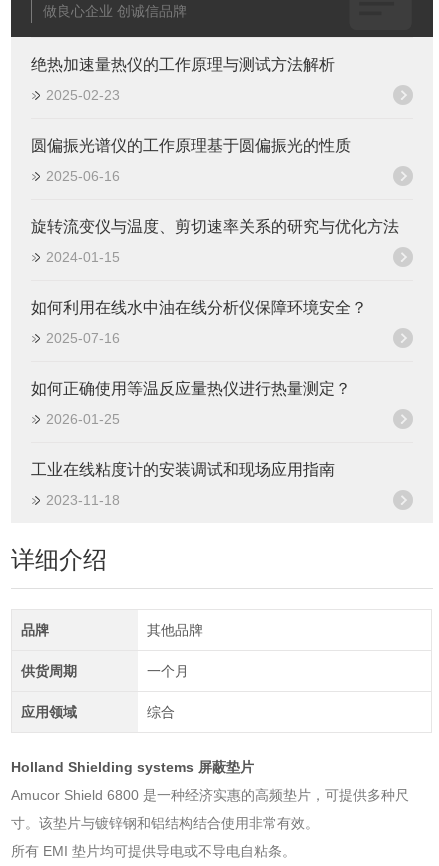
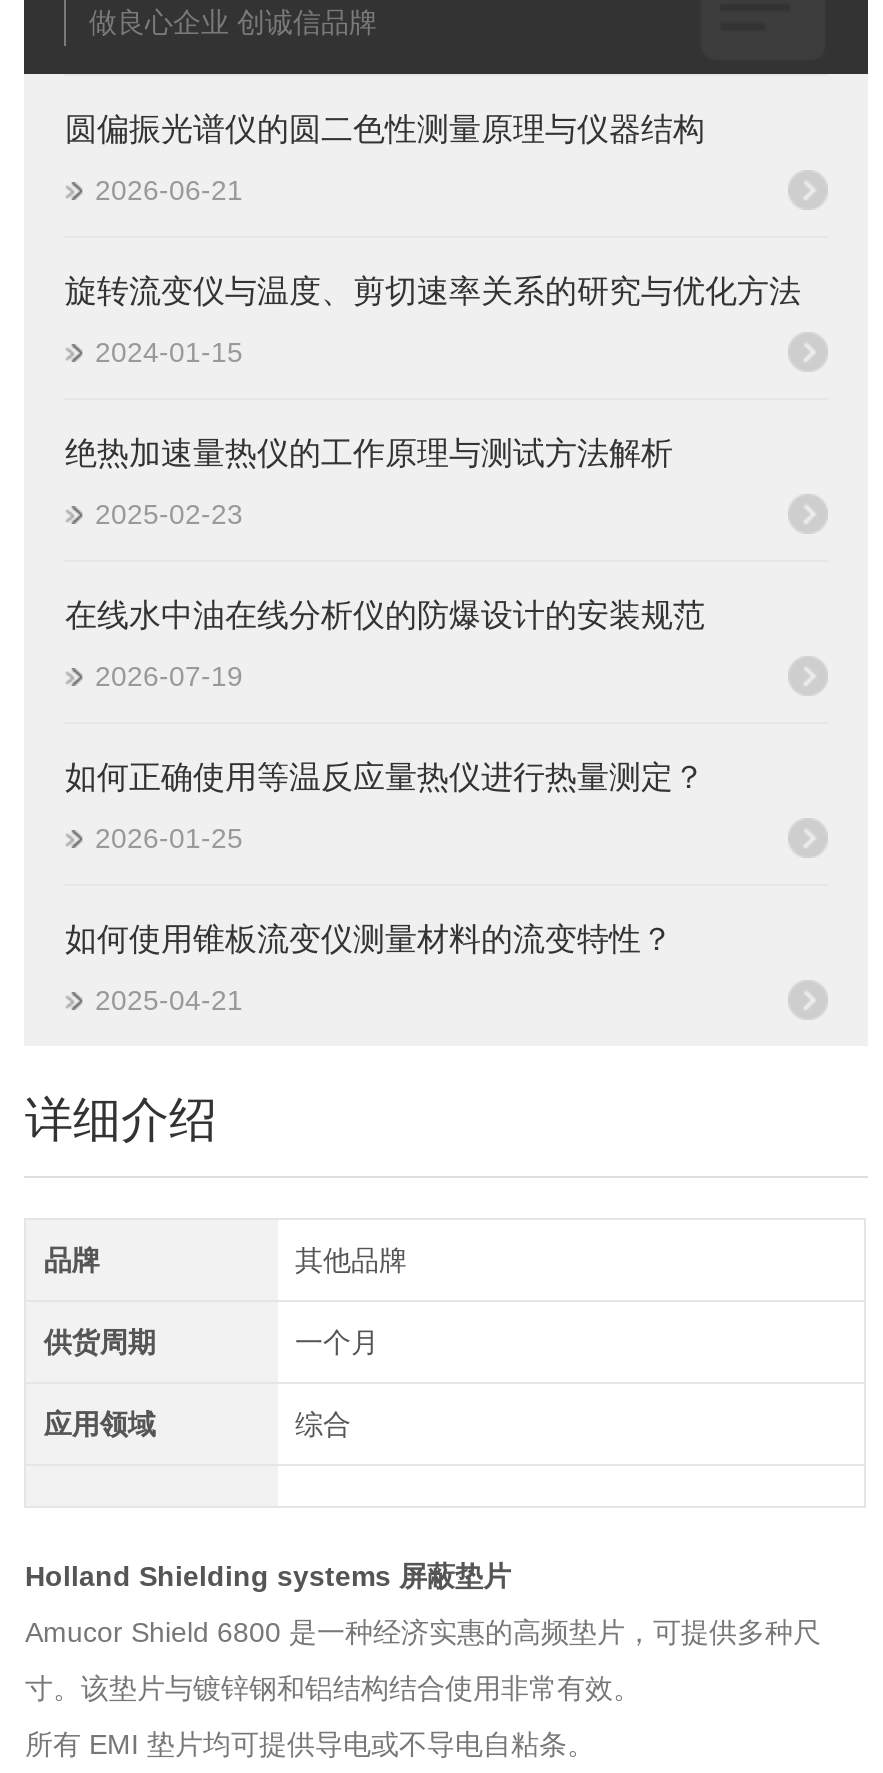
none -> [65,112,705,206] 圆偏振光谱仪的圆二色性测量原理与仪器结构 | 2026-06-21
moved [31,56,335,103] -> [65,436,673,530]: 绝热加速量热仪的工作原理与测试方法解析 | 2025-02-23
[31,137,367,346] 圆偏振光谱仪的工作原理基于圆偏振光的性质 | 2025-06-16 | 如何利用在线水中油在线分析仪保障环境安全？ | 2025-07-16 -> [65,598,705,692] 在线水中油在线分析仪的防爆设计的安装规范 | 2026-07-19
moved [31,218,399,265] -> [65,274,801,368]: 旋转流变仪与温度、剪切速率关系的研究与优化方法 | 2024-01-15
[31,461,335,478] 工业在线粘度计的安装调试和现场应用指南 -> [65,922,673,956] 如何使用锥板流变仪测量材料的流变特性？
[46,492,120,508] 2023-11-18 -> [95,984,243,1016] 2025-04-21

